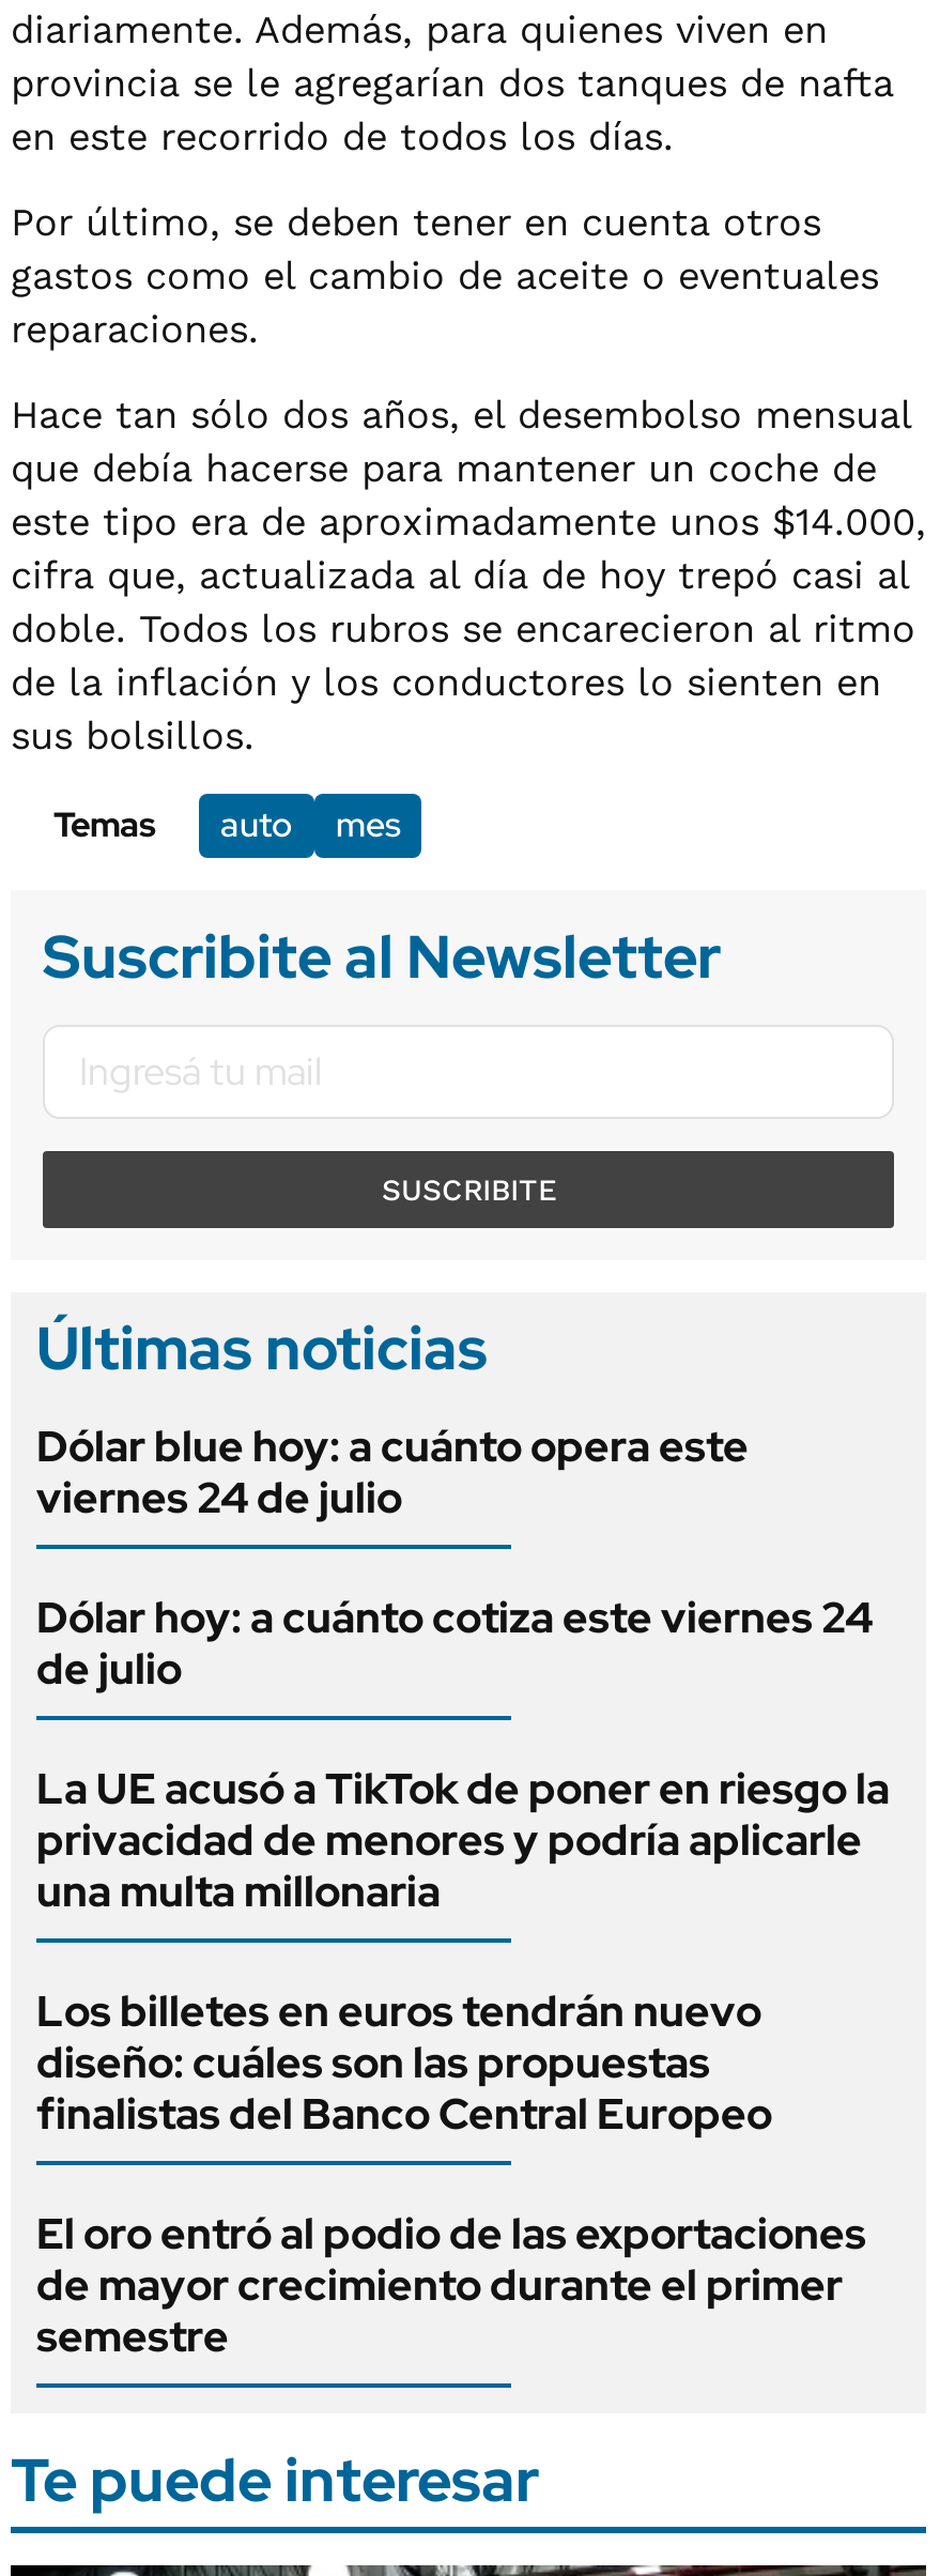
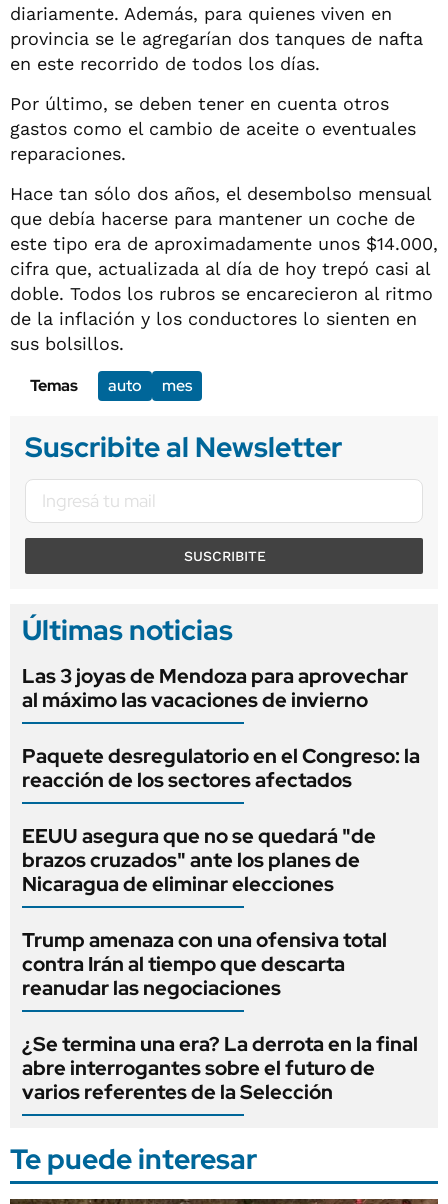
[36,1418,749,1525] Dólar blue hoy: a cuánto opera este | viernes 24 de julio -> [22,663,408,713] Las 3 joyas de Mendoza para aprovechar | al máximo las vacaciones de invierno
[36,1589,873,1696] Dólar hoy: a cuánto cotiza este viernes 24 | de julio -> [22,743,420,793] Paquete desregulatorio en el Congreso: la | reacción de los sectores afectados
[36,1760,890,1918] La UE acusó a TikTok de poner en riesgo la | privacidad de menores y podría aplicarle | una multa millonaria -> [22,823,376,897] EEUU asegura que no se quedará "de | brazos cruzados" ante los planes de | Nicaragua de eliminar elecciones
[36,1982,772,2141] Los billetes en euros tendrán nuevo | diseño: cuáles son las propuestas | finalistas del Banco Central Europeo -> [22,927,387,1001] Trump amenaza con una ofensiva total | contra Irán al tiempo que descarta | reanudar las negociaciones
[36,2205,866,2363] El oro entró al podio de las exportaciones | de mayor crecimiento durante el primer | semestre -> [22,1031,418,1105] ¿Se termina una era? La derrota en la final | abre interrogantes sobre el futuro de | varios referentes de la Selección

